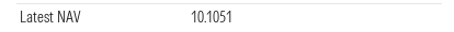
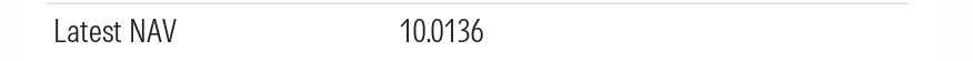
[187,8,232,27] 10.1051 -> [393,12,484,52] 10.0136

